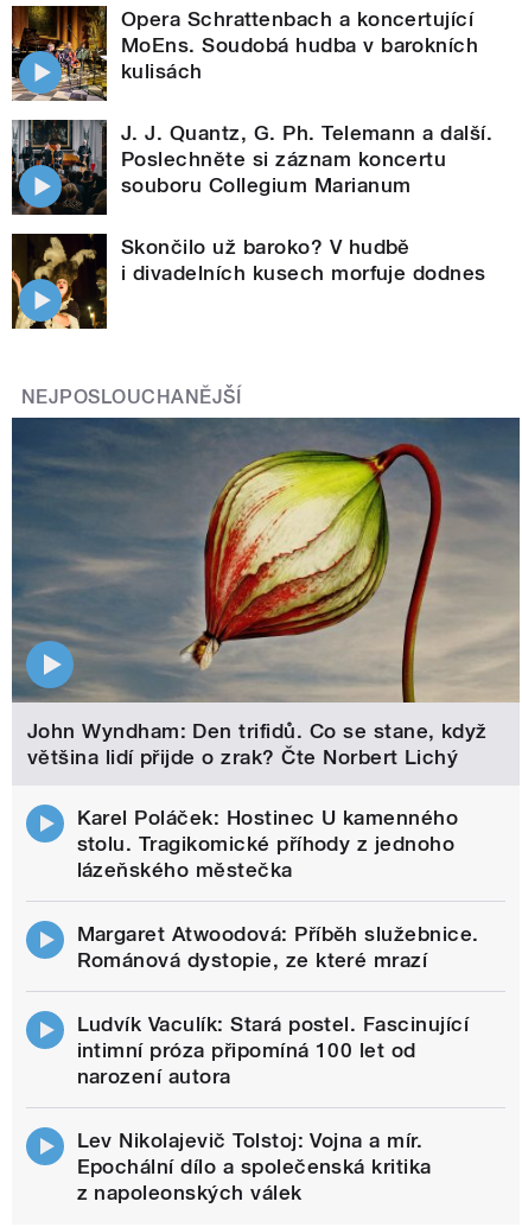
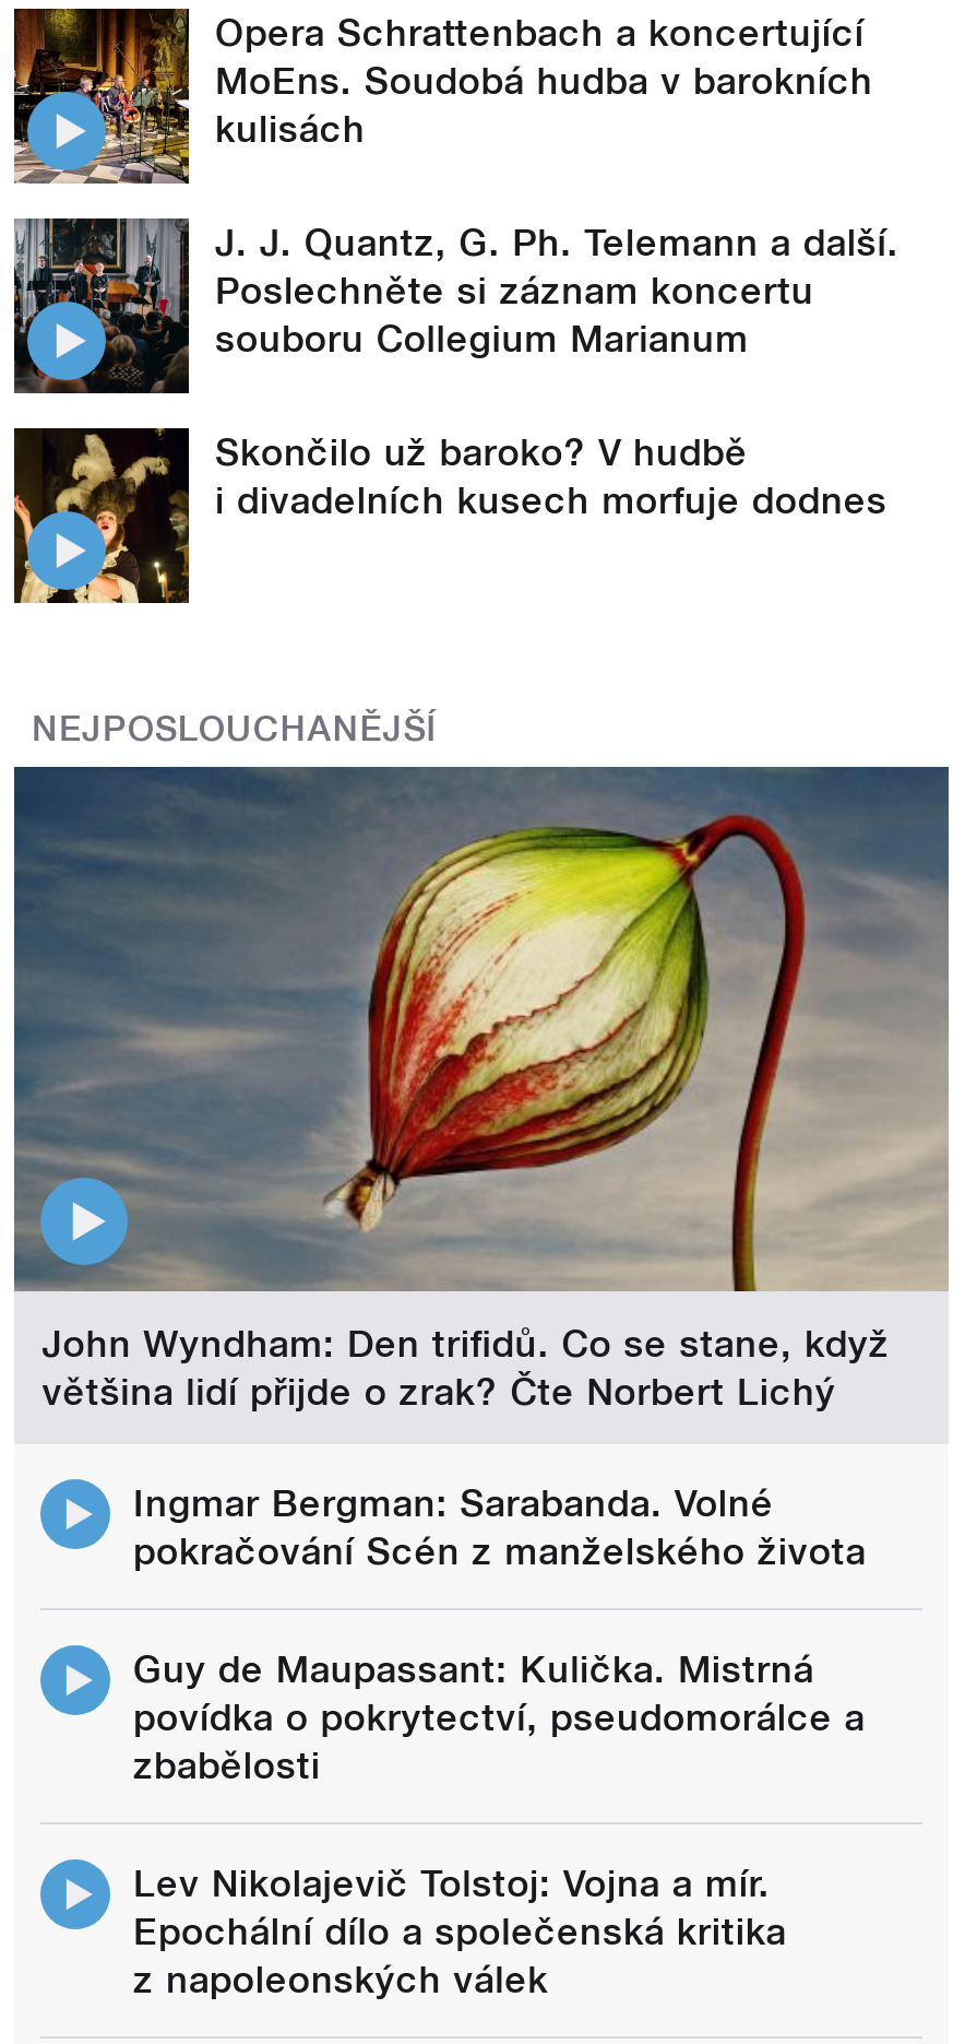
[77,806,479,1088] Karel Poláček: Hostinec U kamenného | stolu. Tragikomické příhody z jednoho | lázeňského městečka | Margaret Atwoodová: Příběh služebnice. | Románová dystopie, ze které mrazí | Ludvík Vaculík: Stará postel. Fascinující | intimní próza připomíná 100 let od | narození autora -> [133,1481,866,1787] Ingmar Bergman: Sarabanda. Volné | pokračování Scén z manželského života | Guy de Maupassant: Kulička. Mistrná | povídka o pokrytectví, pseudomorálce a | zbabělosti

